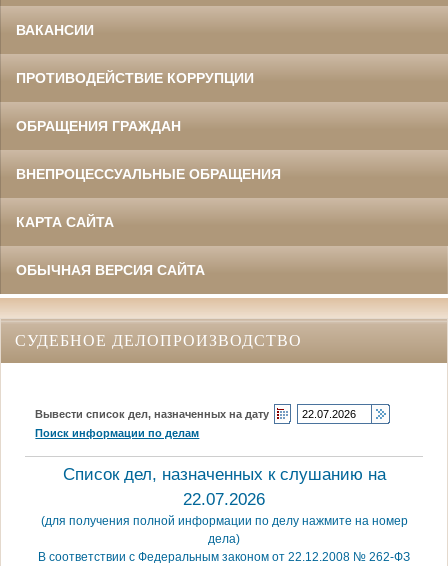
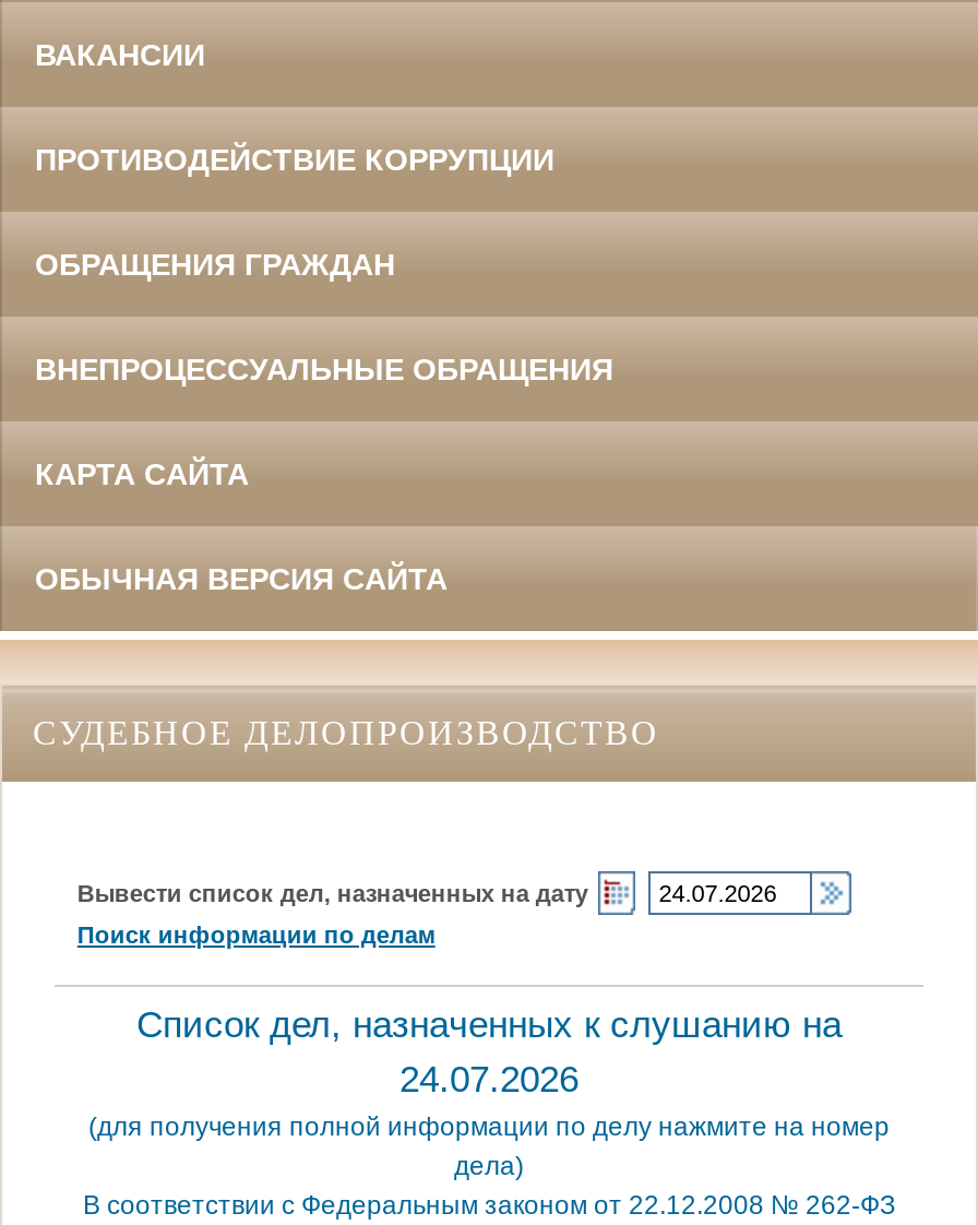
[183,490,265,509] 22.07.2026 -> [399,1059,579,1101] 24.07.2026

